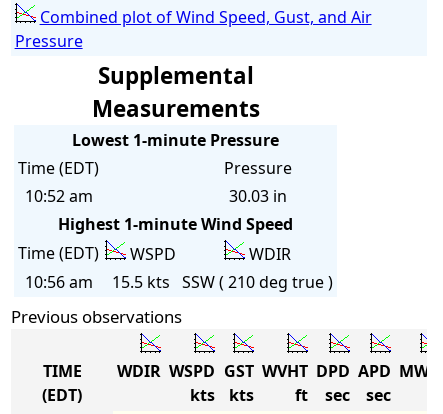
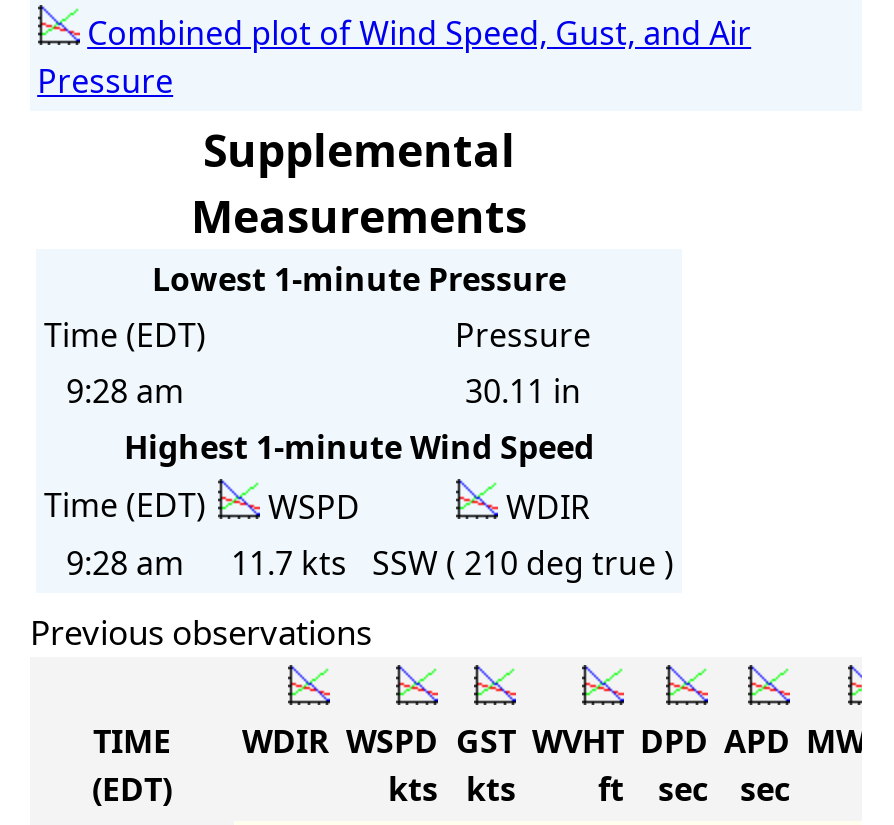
[24,185,92,207] 10:52 am -> [66,369,184,413] 9:28 am
[228,185,286,207] 30.03 in -> [465,369,581,413] 30.11 in
[24,271,92,293] 10:56 am -> [66,541,184,585] 9:28 am
[111,271,333,293] 15.5 kts SSW ( 210 deg true ) -> [231,541,674,585] 11.7 kts SSW ( 210 deg true )

